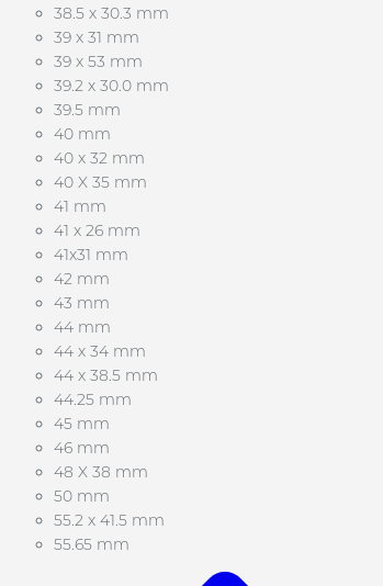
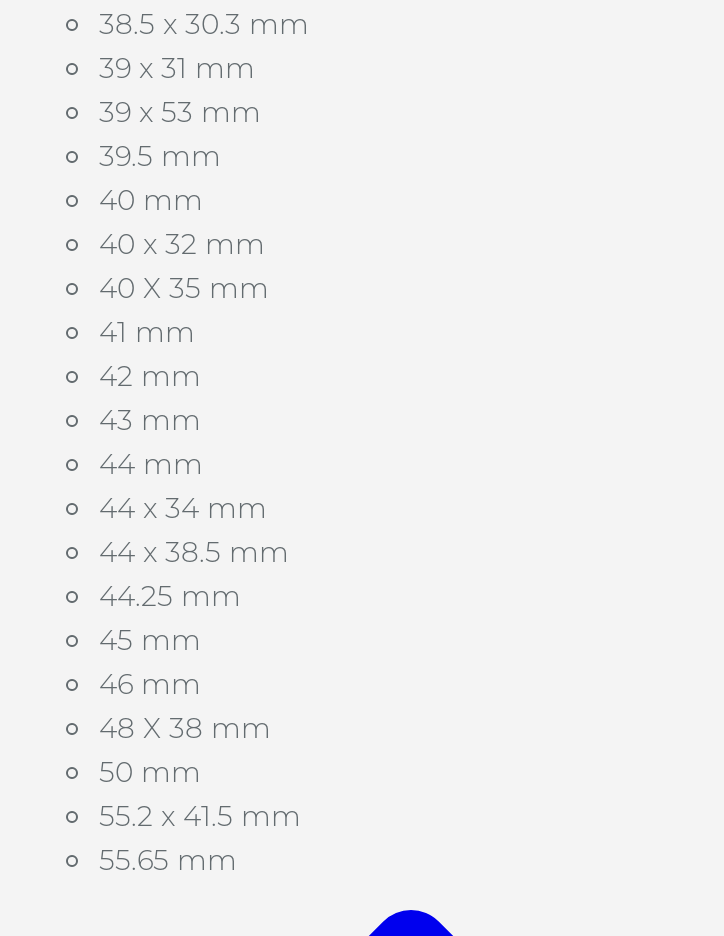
[54,75,169,95] 39.2 x 30.0 mm -> none
[54,220,140,264] 41 x 26 mm | 41x31 mm -> none

